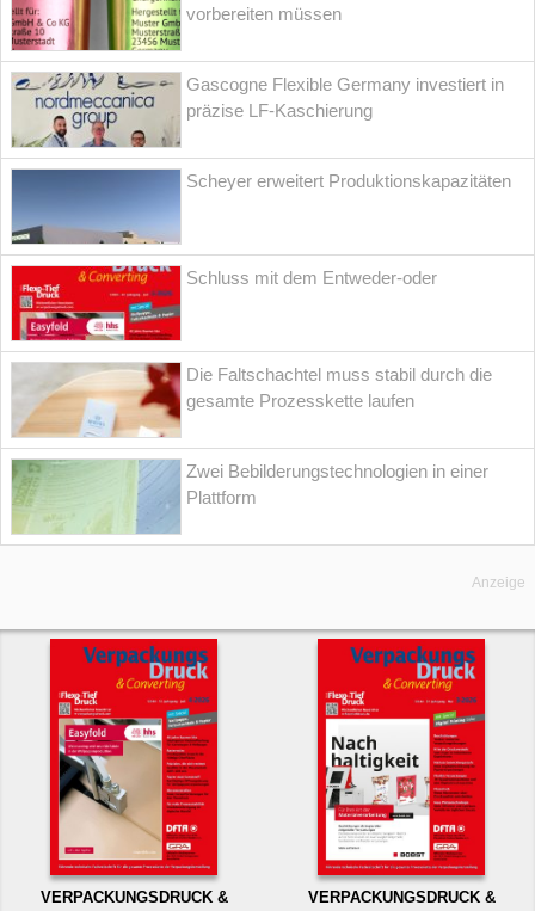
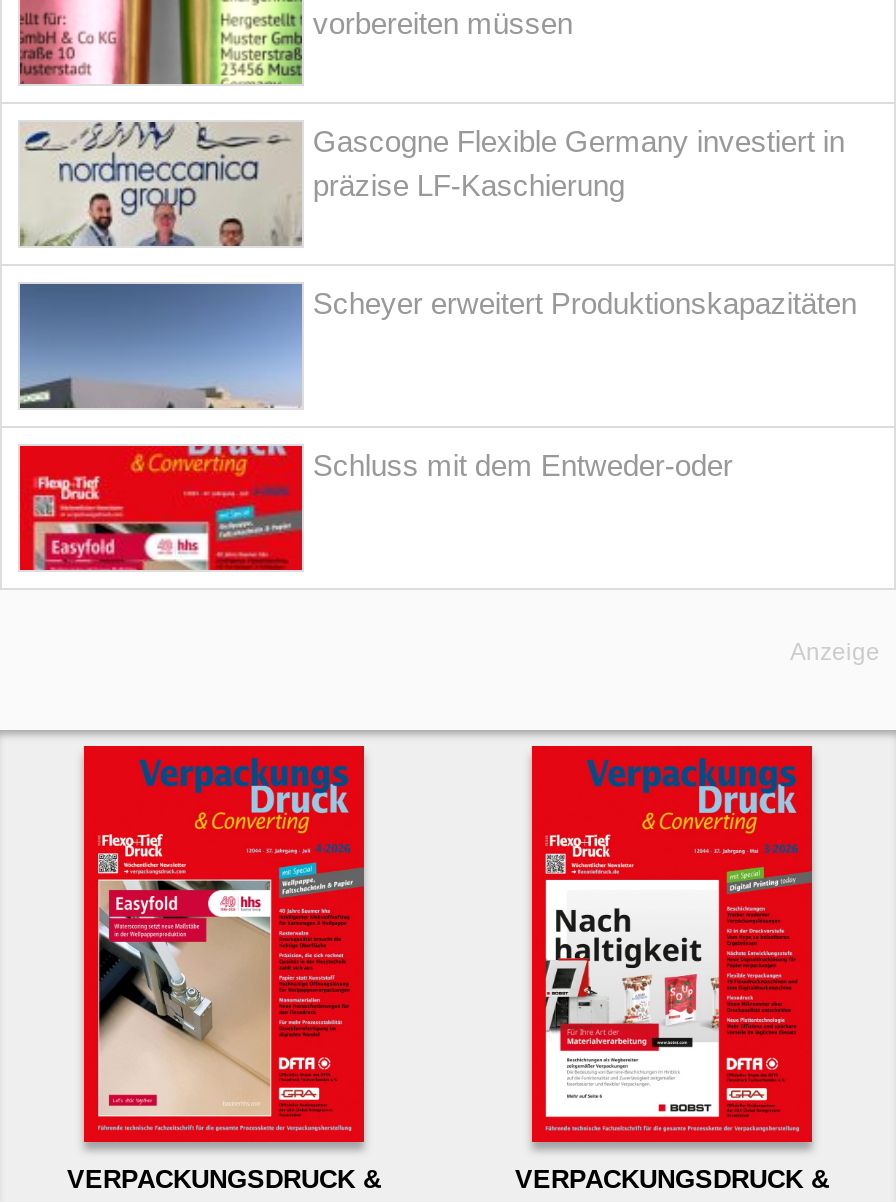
[13,362,492,508] [image] | Die Faltschachtel muss stabil durch die | gesamte Prozesskette laufen | Zwei Bebilderungstechnologien in einer | Plattform -> none
[11,458,182,535] [image] -> none

